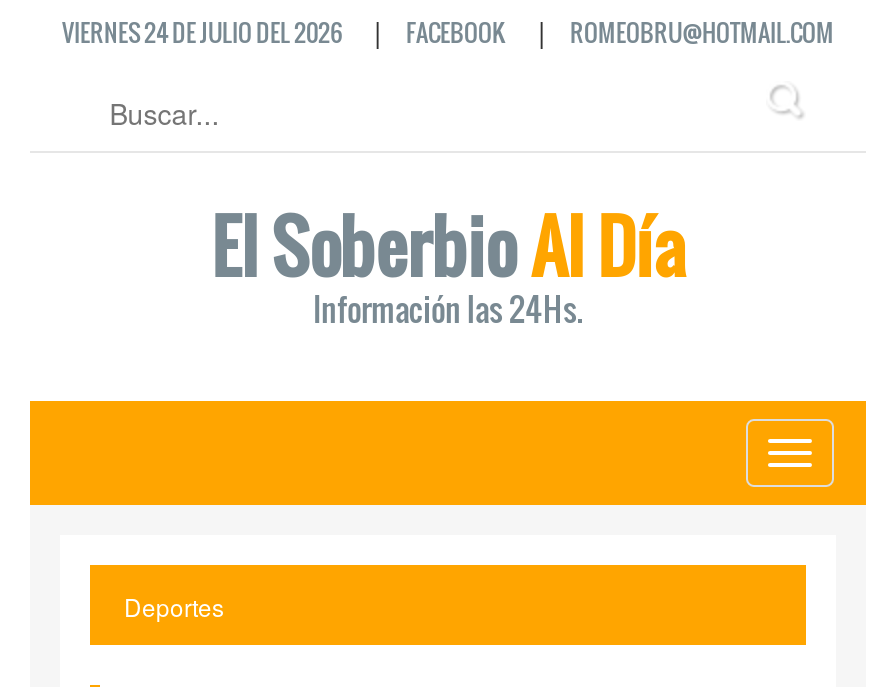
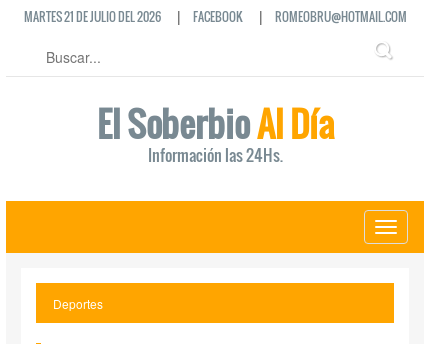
[62,15,342,49] VIERNES 24 DE JULIO DEL 2026 -> [23,8,160,25] MARTES 21 DE JULIO DEL 2026

